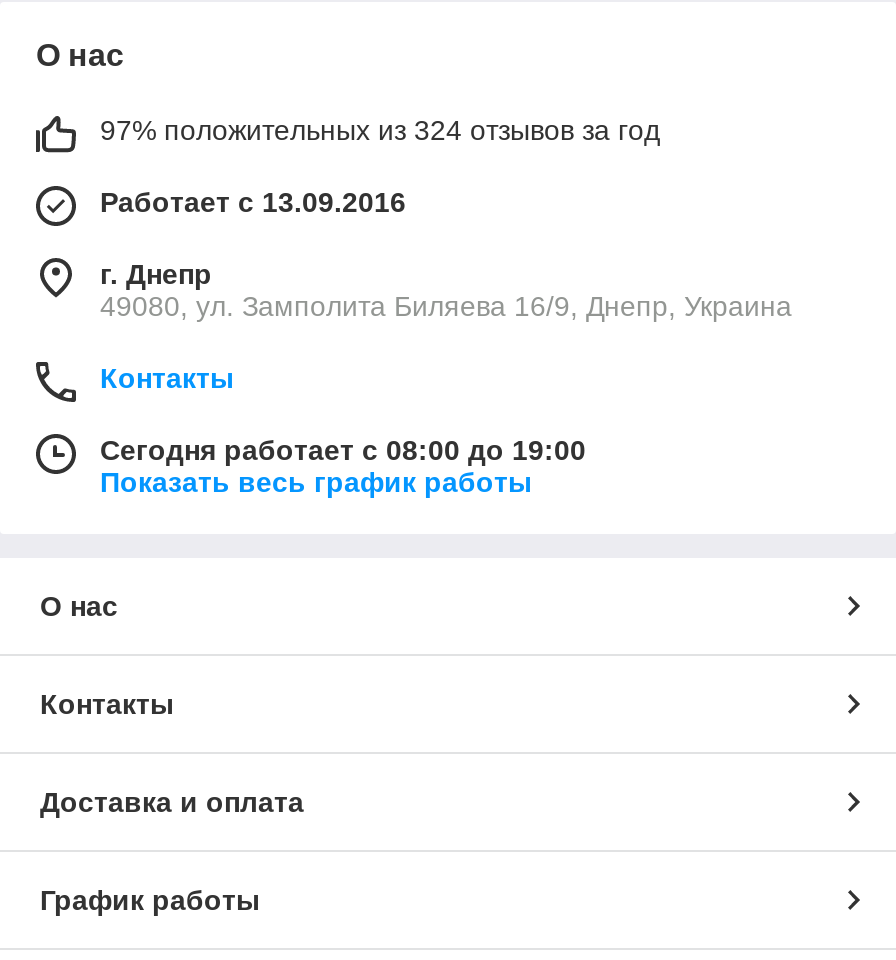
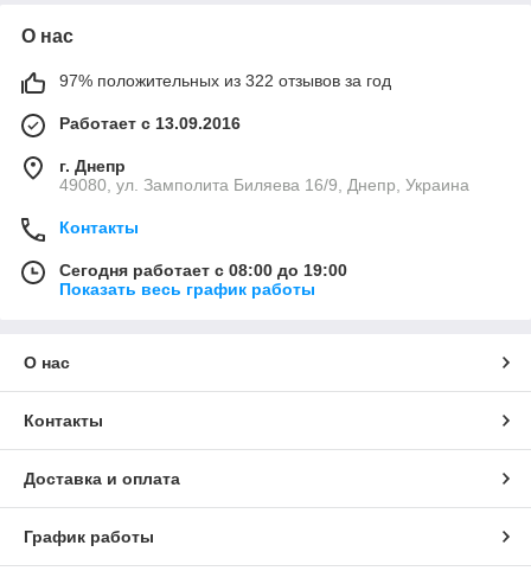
[100,114,660,146] 97% положительных из 324 отзывов за год -> [59,71,391,90] 97% положительных из 322 отзывов за год

